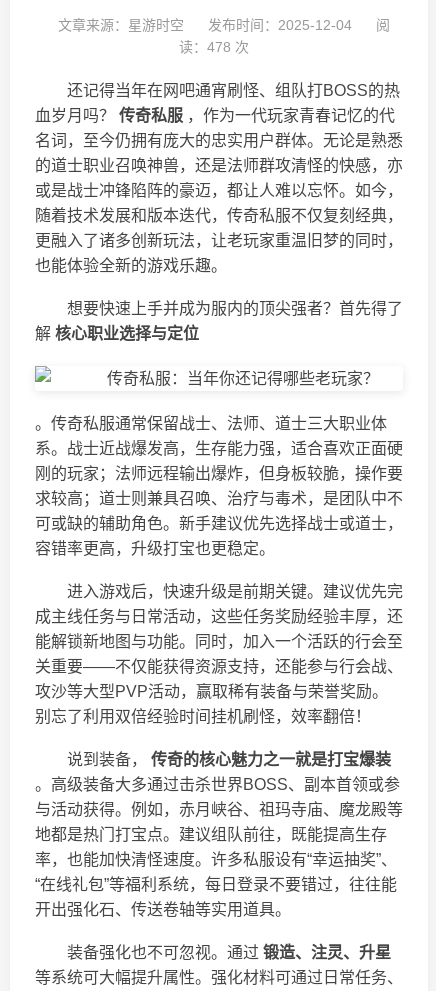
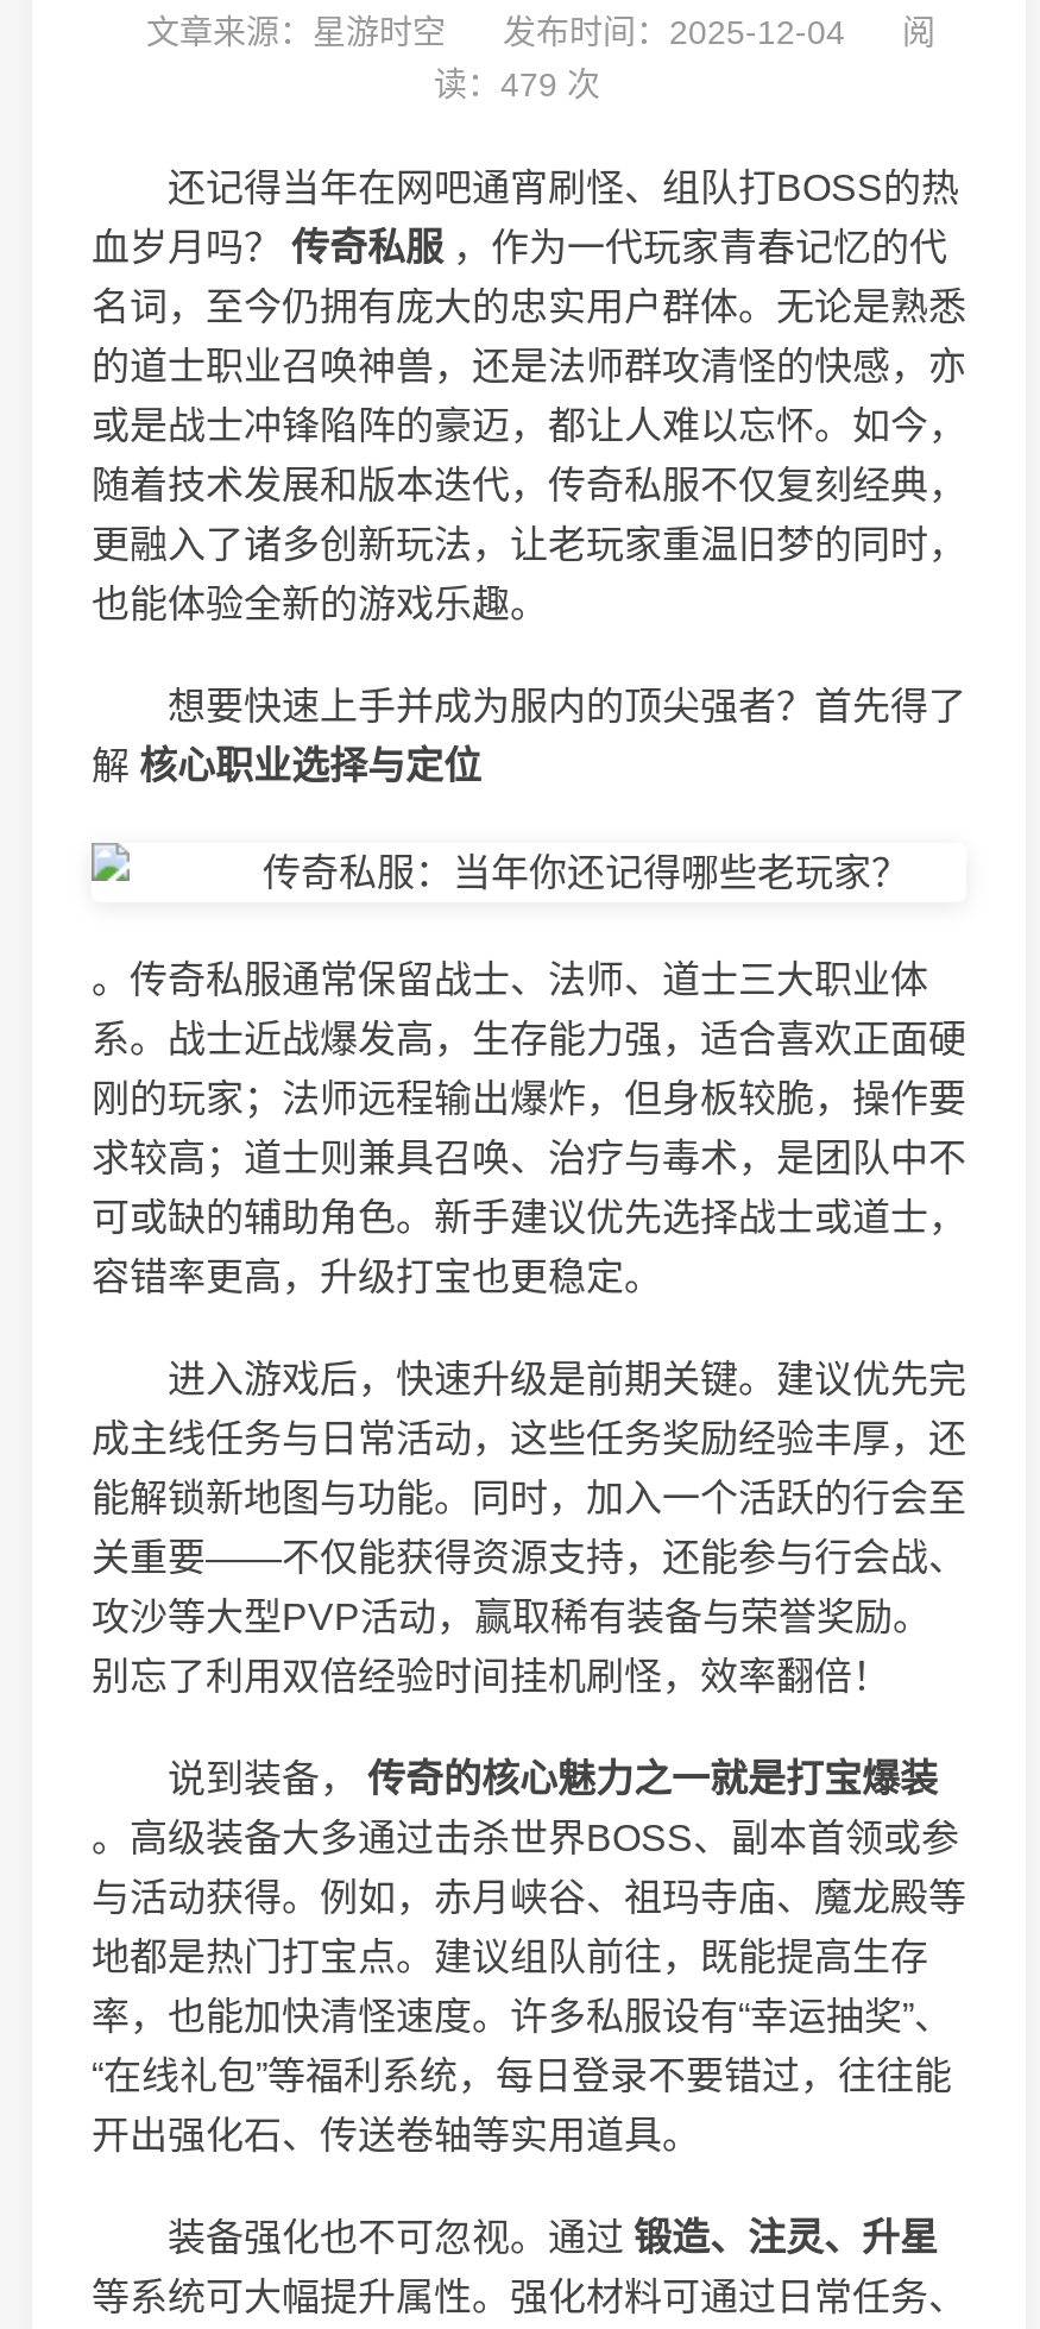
[179,39,249,55] 读：478 次 -> [434,65,600,103] 读：479 次

